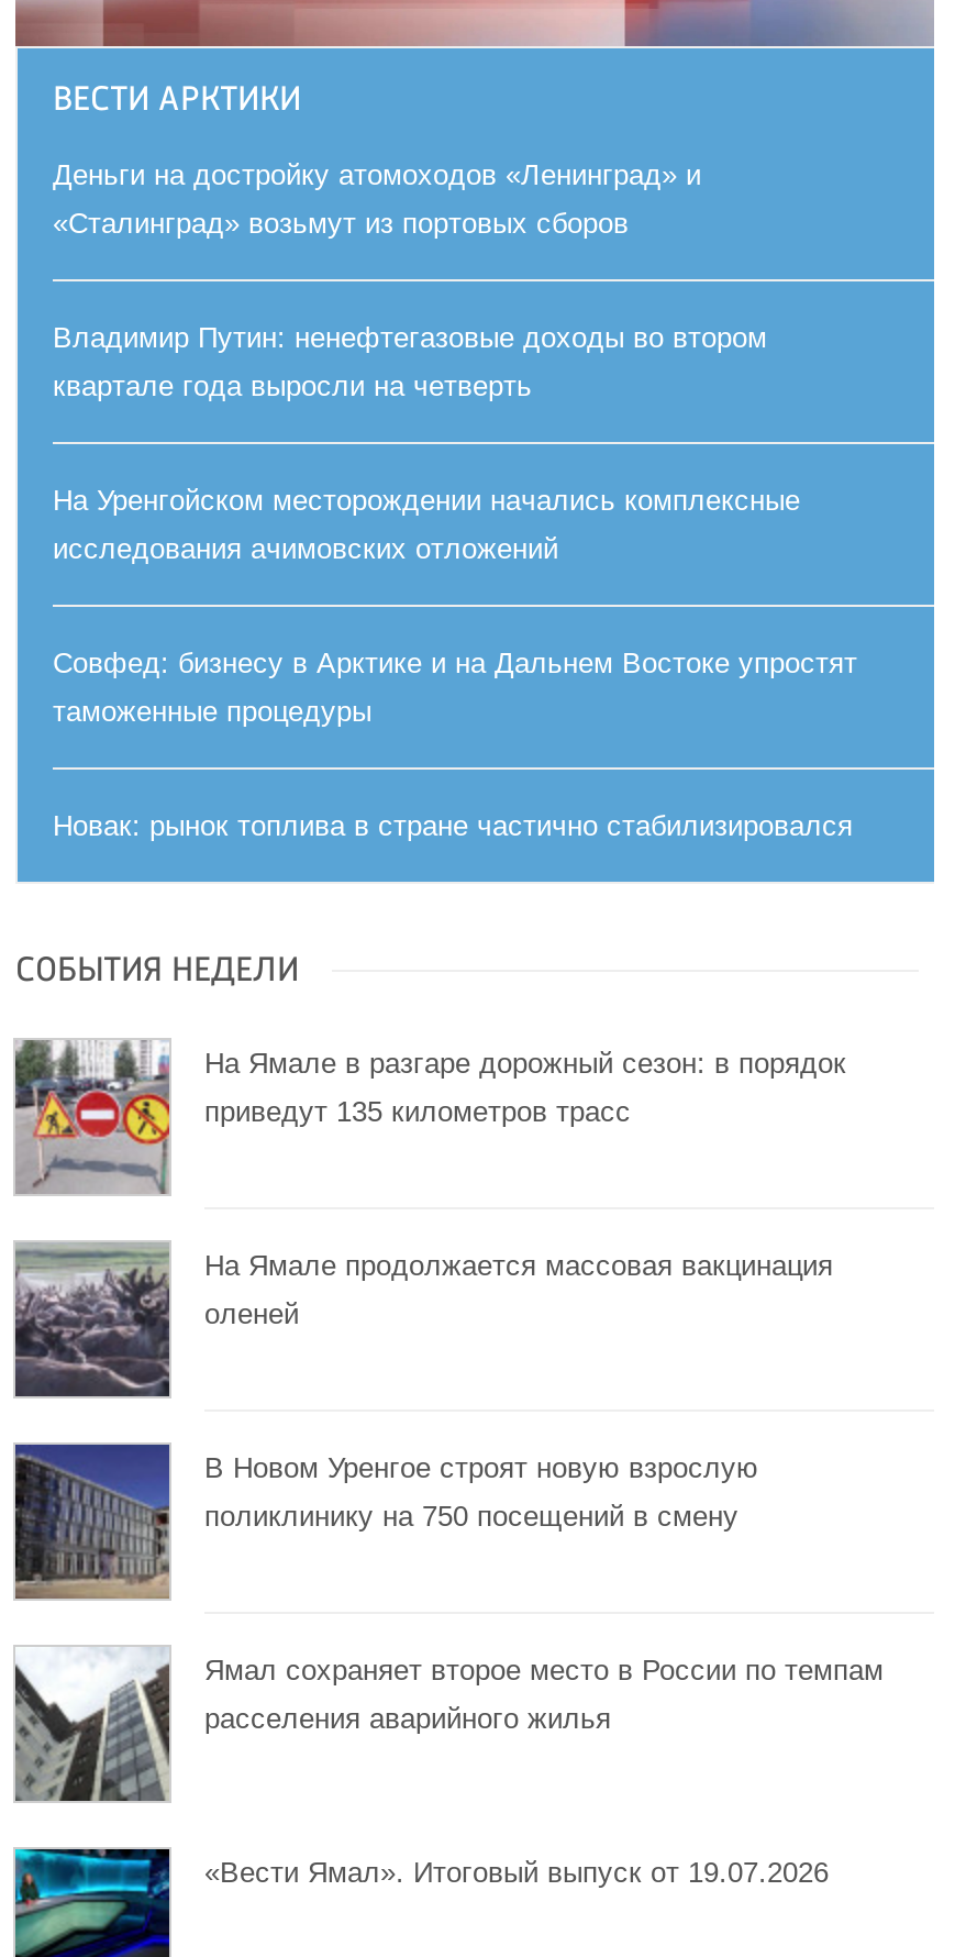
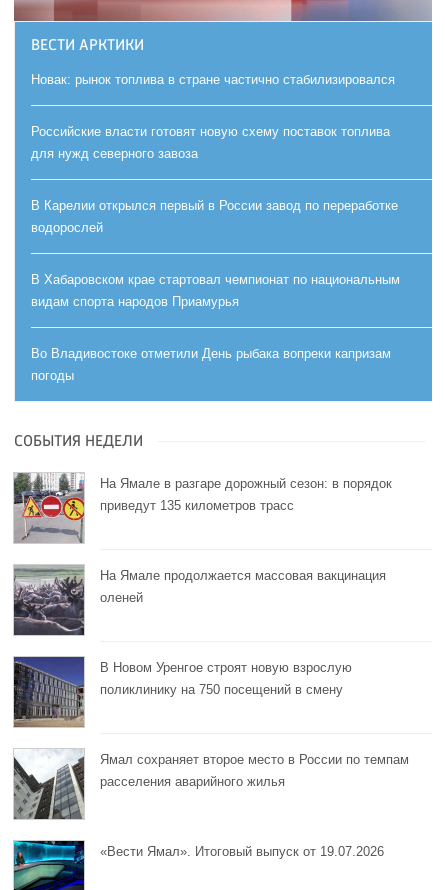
[53,159,857,728] Деньги на достройку атомоходов «Ленинград» и | «Сталинград» возьмут из портовых сборов | Владимир Путин: ненефтегазовые доходы во втором | квартале года выросли на четверть | На Уренгойском месторождении начались комплексные | исследования ачимовских отложений | Совфед: бизнесу в Арктике и на Дальнем Востоке упростят | таможенные процедуры -> none
moved [53,809,853,842] -> [31,72,395,87]: Новак: рынок топлива в стране частично стабилизировался
none -> [31,124,400,383] Российские власти готовят новую схему поставок топлива | для нужд северного завоза | В Карелии открылся первый в России завод по переработке | водорослей | В Хабаровском крае стартовал чемпионат по национальным | видам спорта народов Приамурья | Во Владивостоке отметили День рыбака вопреки капризам | погоды

